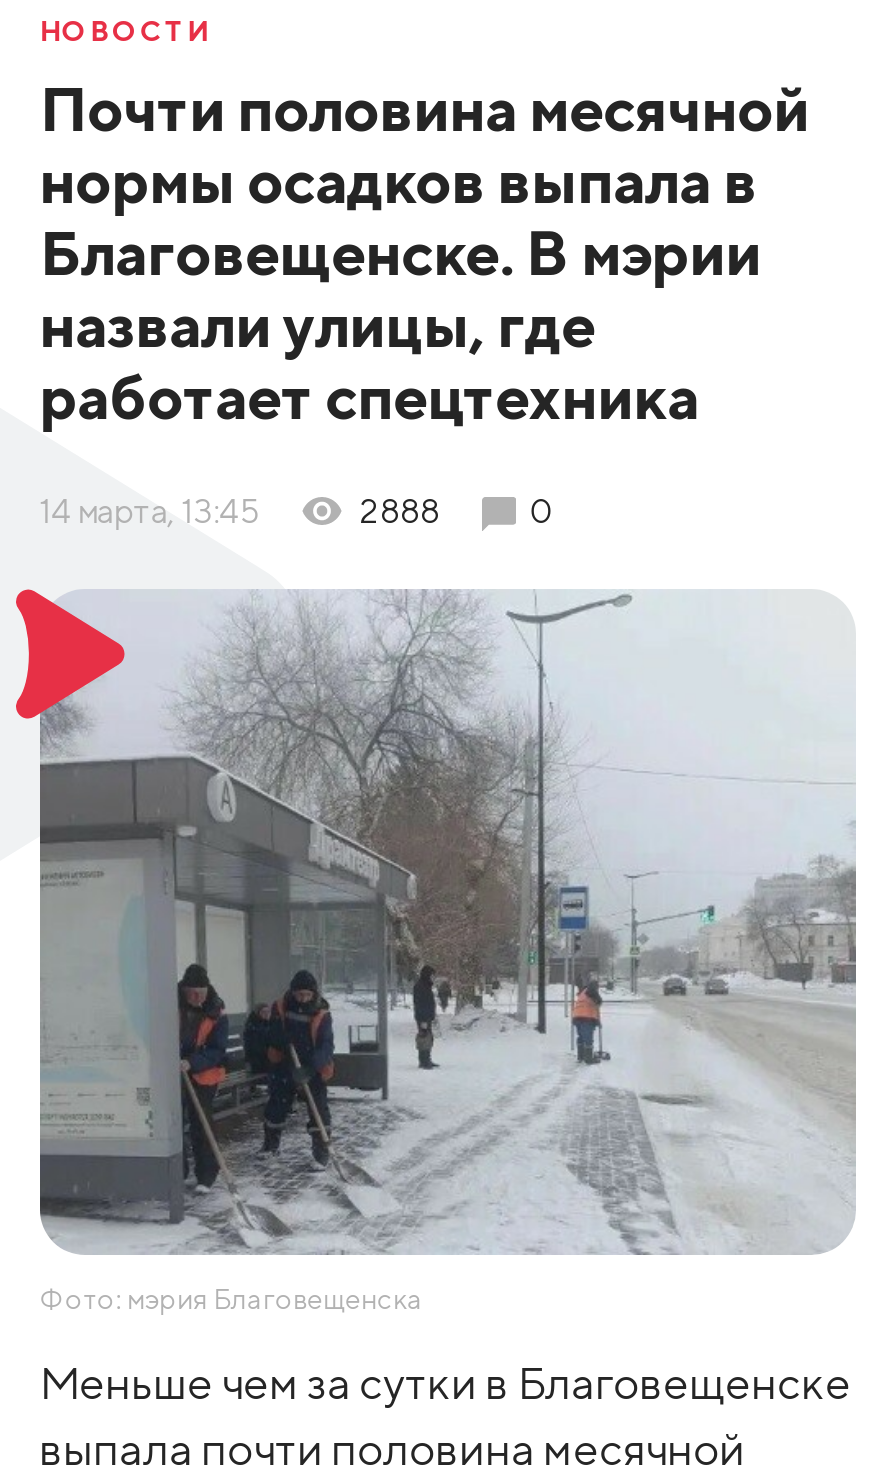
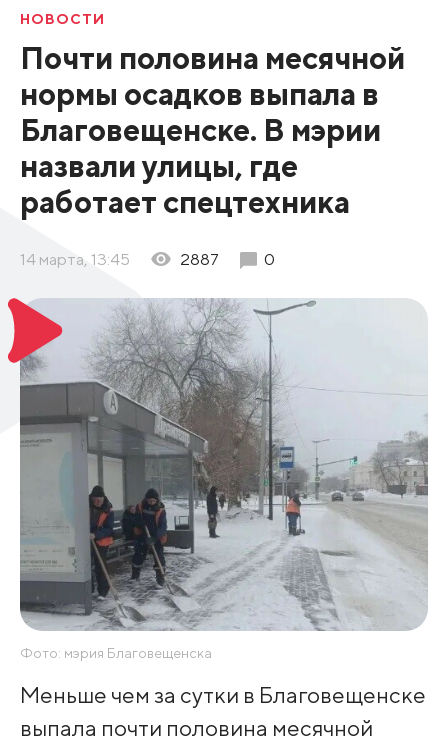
[360,491,440,531] 2888 -> [180,249,219,269] 2887

